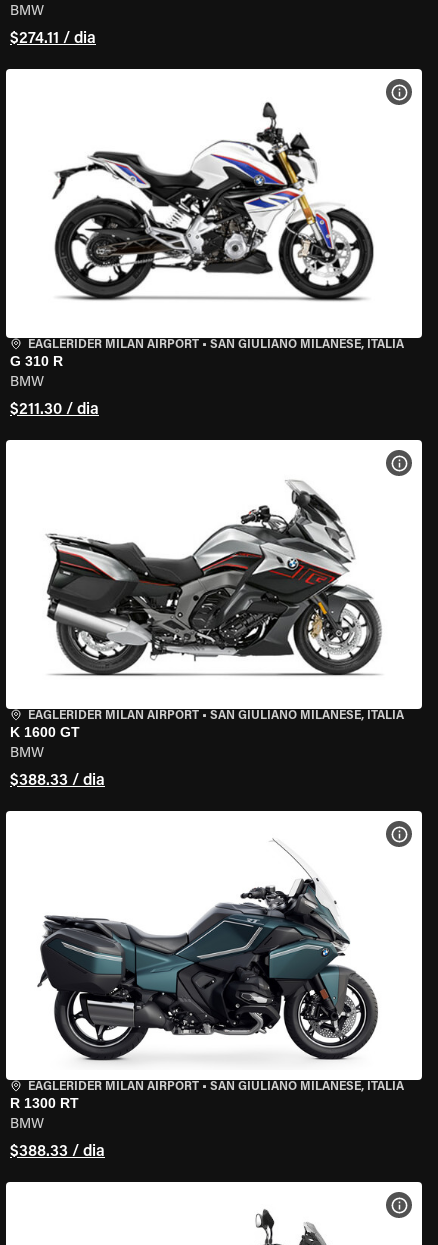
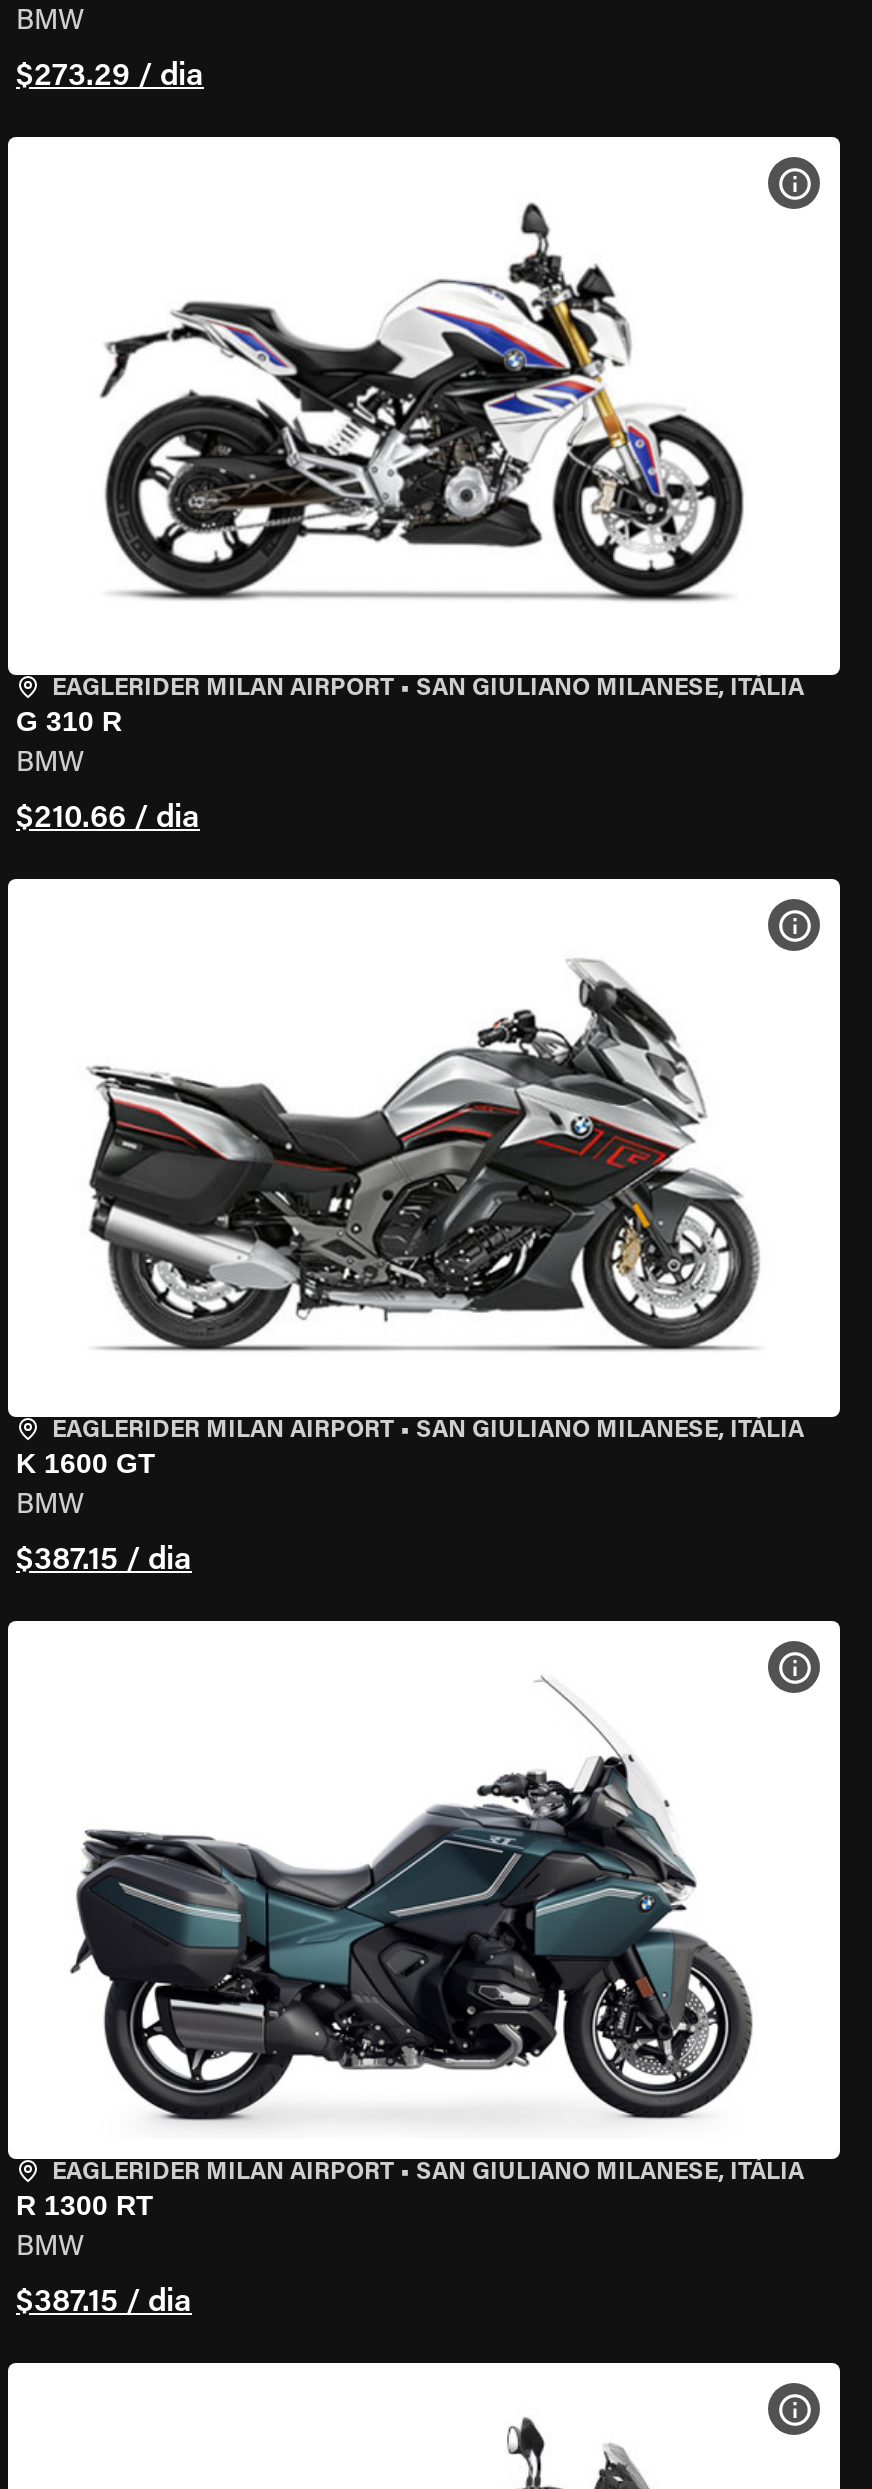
[10,31,96,47] $274.11 / dia -> [16,61,204,93] $273.29 / dia
[10,402,99,418] $211.30 / dia -> [16,803,200,835] $210.66 / dia
[10,773,105,789] $388.33 / dia -> [16,1545,192,1577] $387.15 / dia
[10,1144,105,1160] $388.33 / dia -> [16,2287,192,2319] $387.15 / dia

